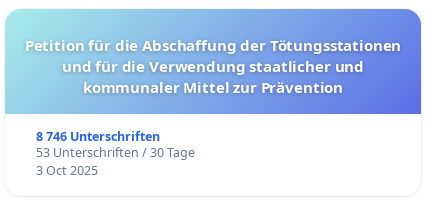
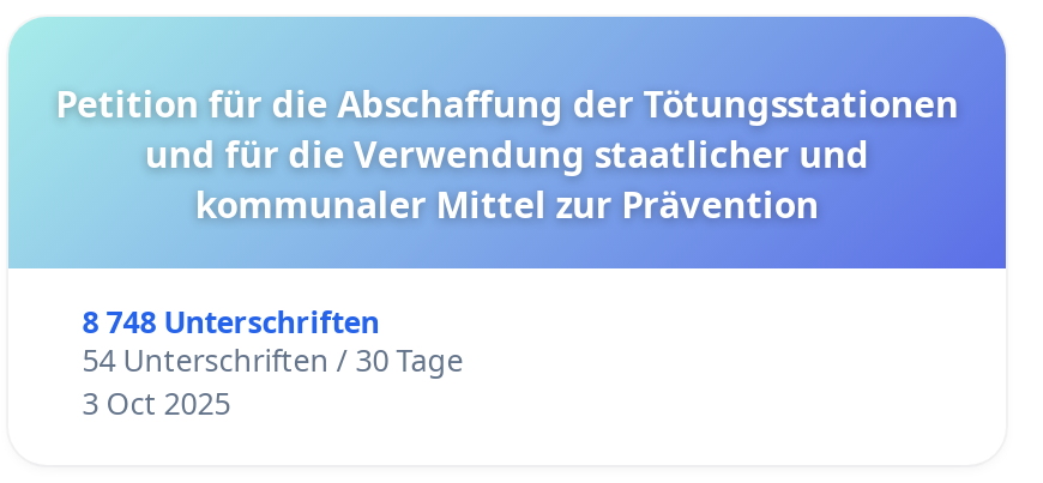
[36,128,160,145] 8 746 Unterschriften -> [82,303,380,344] 8 748 Unterschriften
[36,144,195,161] 53 Unterschriften / 30 Tage -> [82,342,463,383] 54 Unterschriften / 30 Tage

